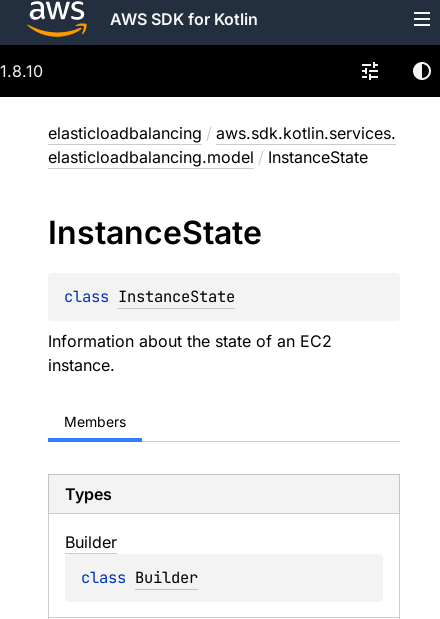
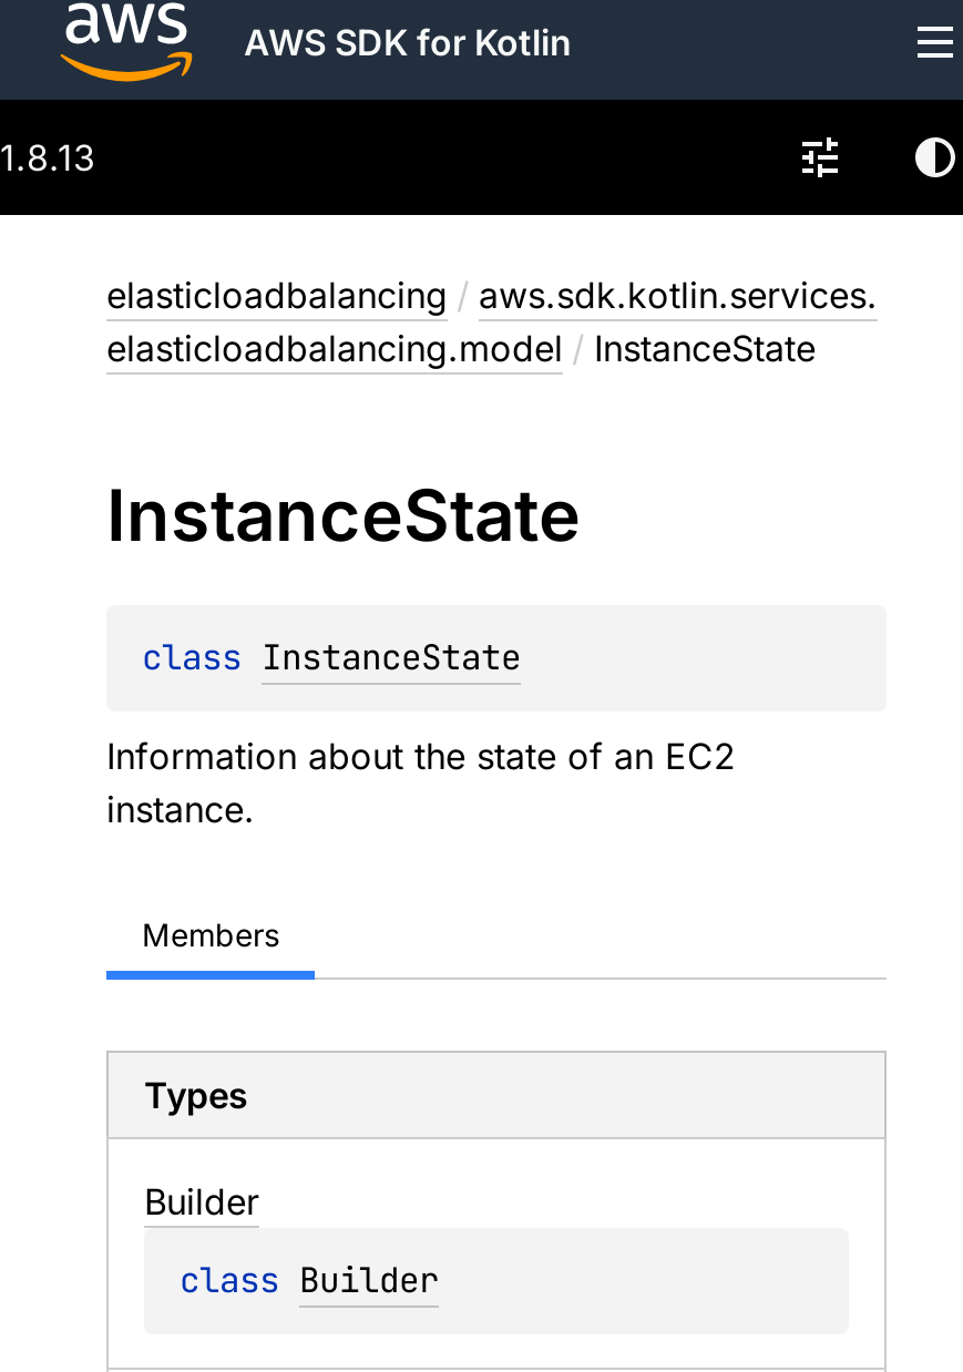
[0,61,43,81] 1.8.10 -> [0,135,95,180] 1.8.13

